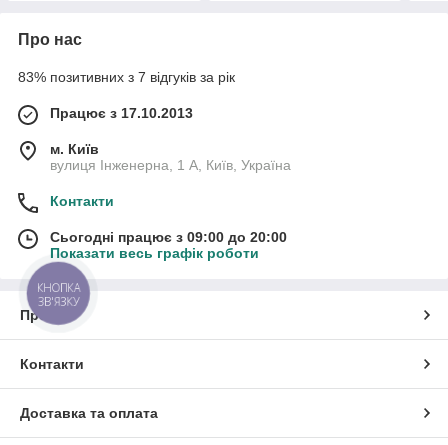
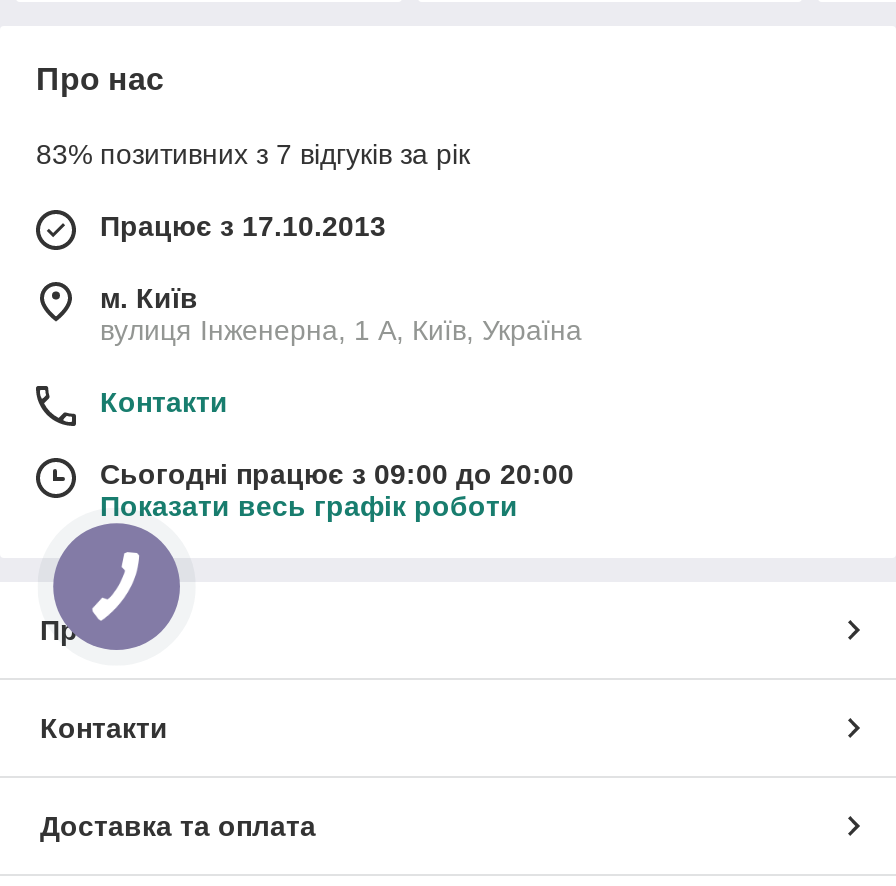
[37,280,80,309] КНОПКА | ЗВ'ЯЗКУ -> none

